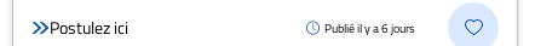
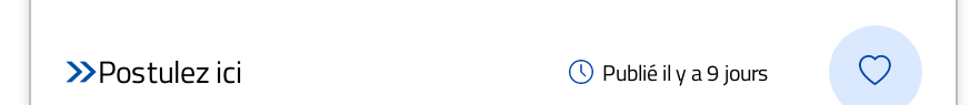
[324,19,415,37] Publié il y a 6 jours -> [602,55,769,88] Publié il y a 9 jours

